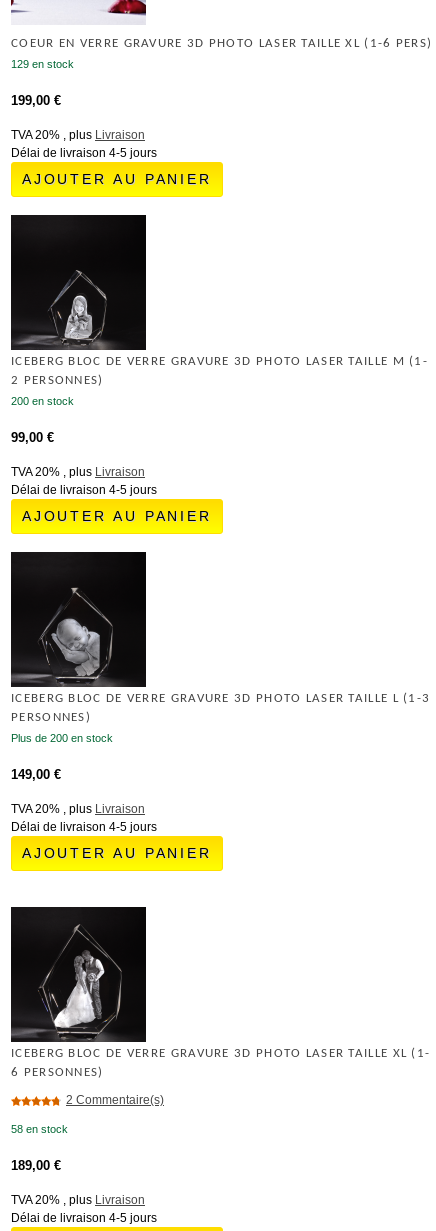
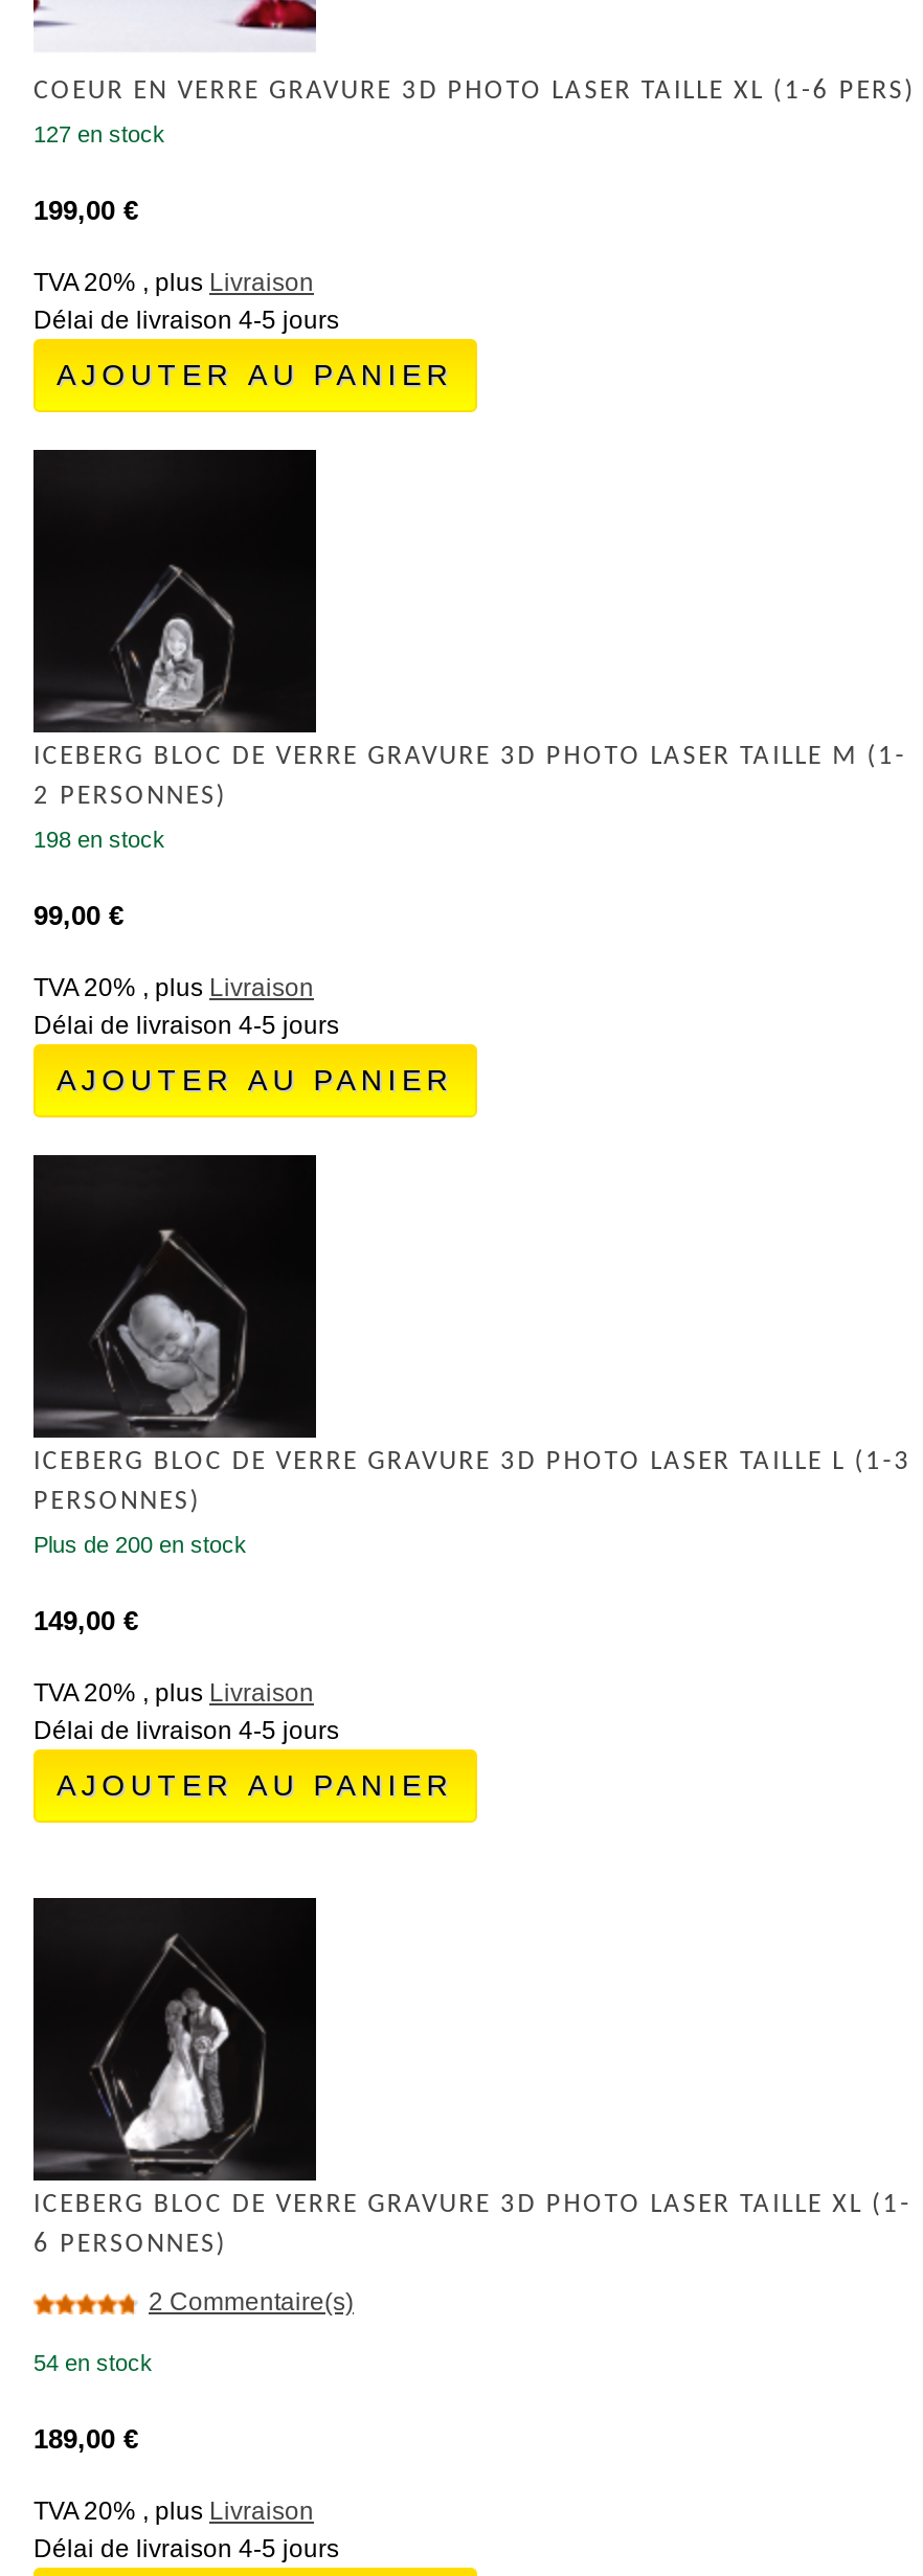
[11,58,74,70] 129 en stock -> [33,121,165,146] 127 en stock
[11,395,74,407] 200 en stock -> [33,826,165,851] 198 en stock
[11,1123,68,1135] 58 en stock -> [33,2349,153,2374] 54 en stock

